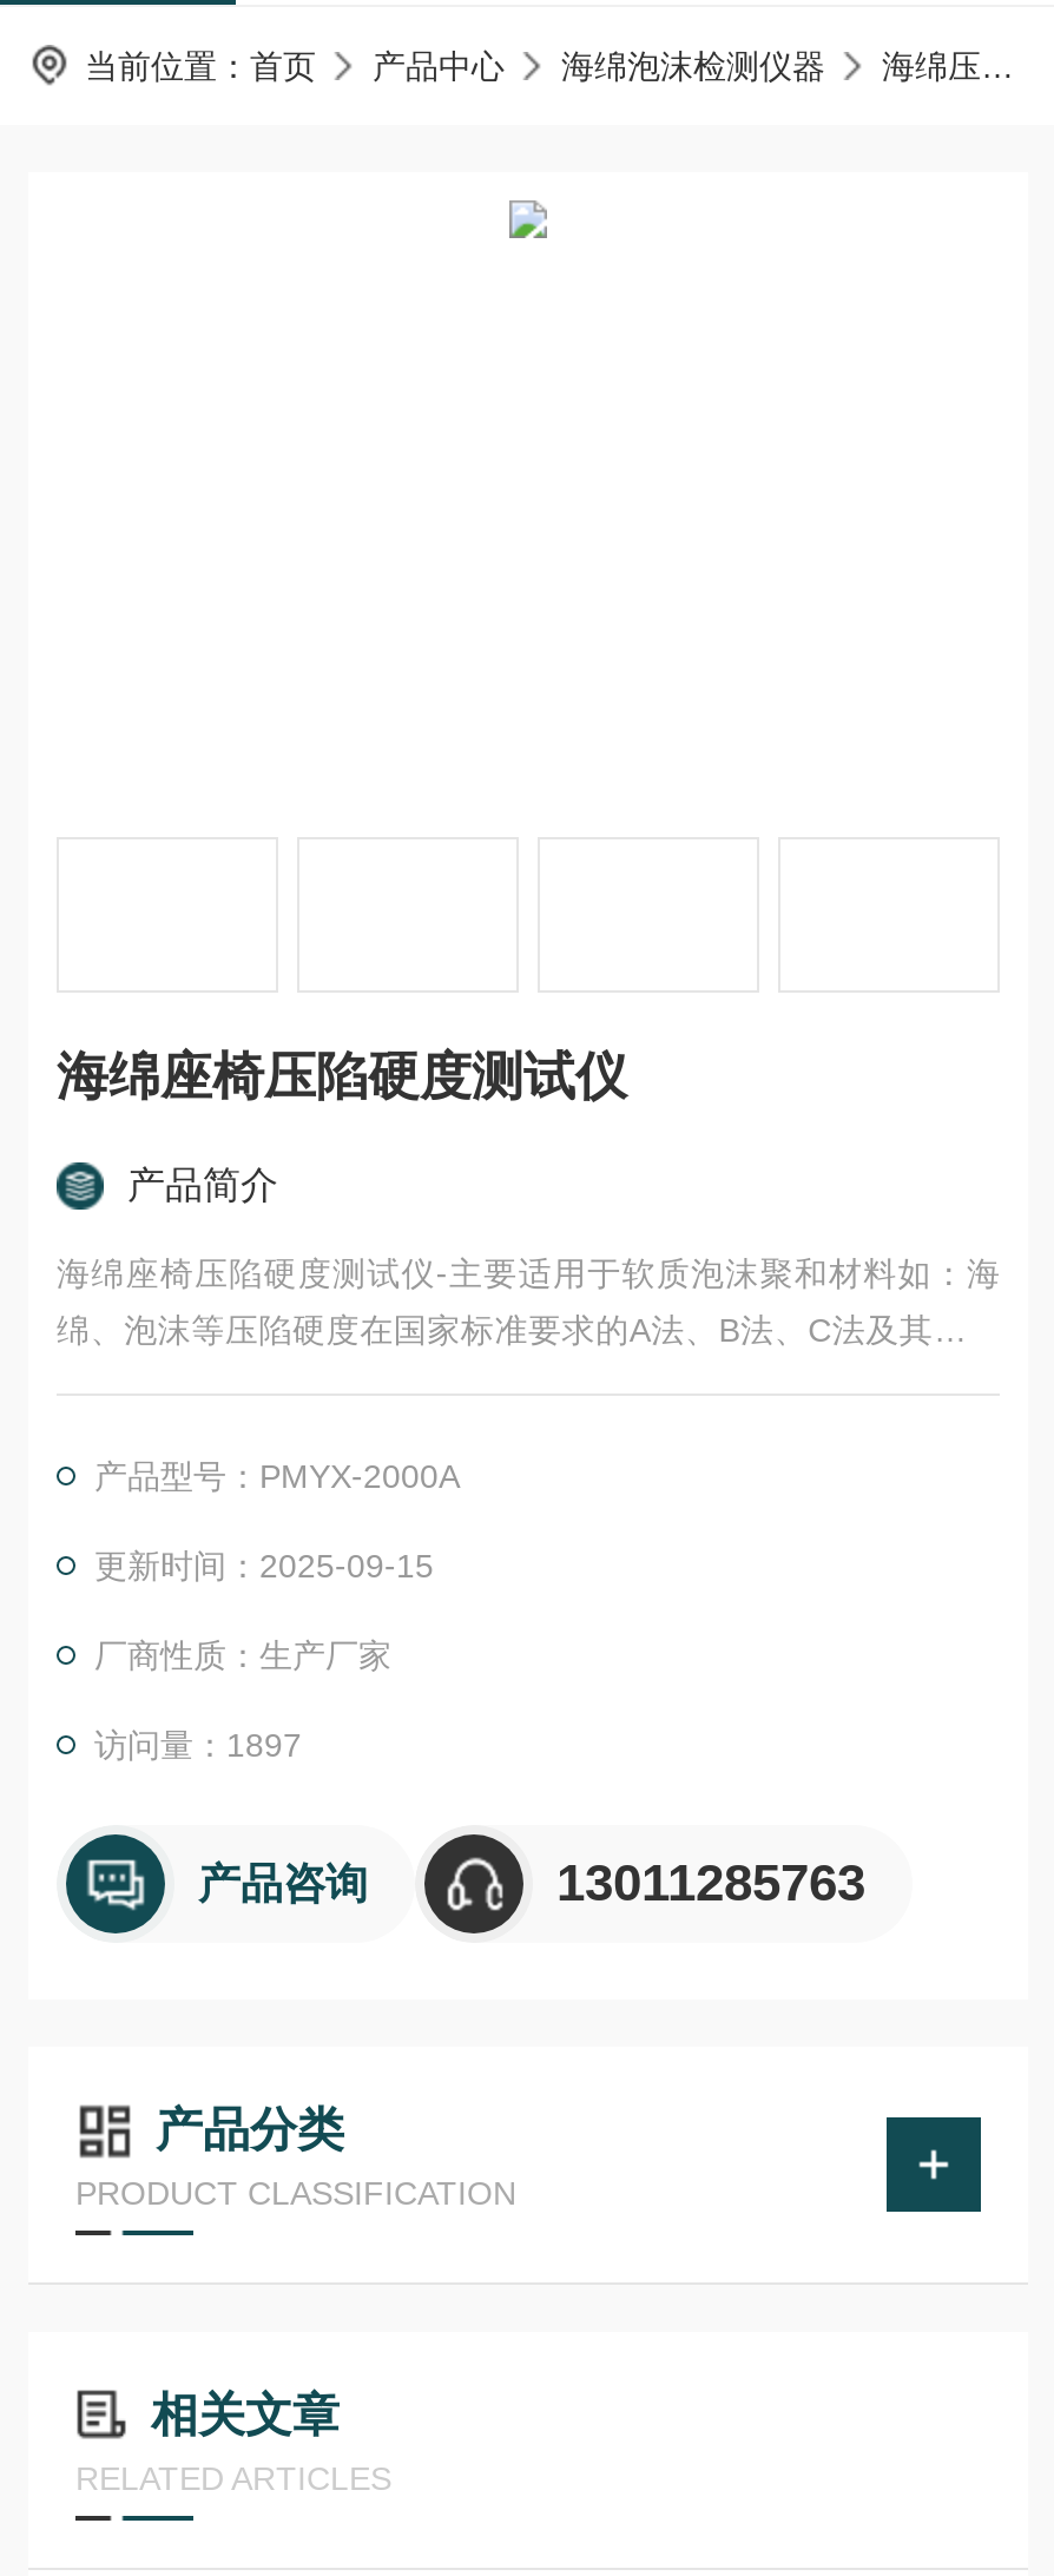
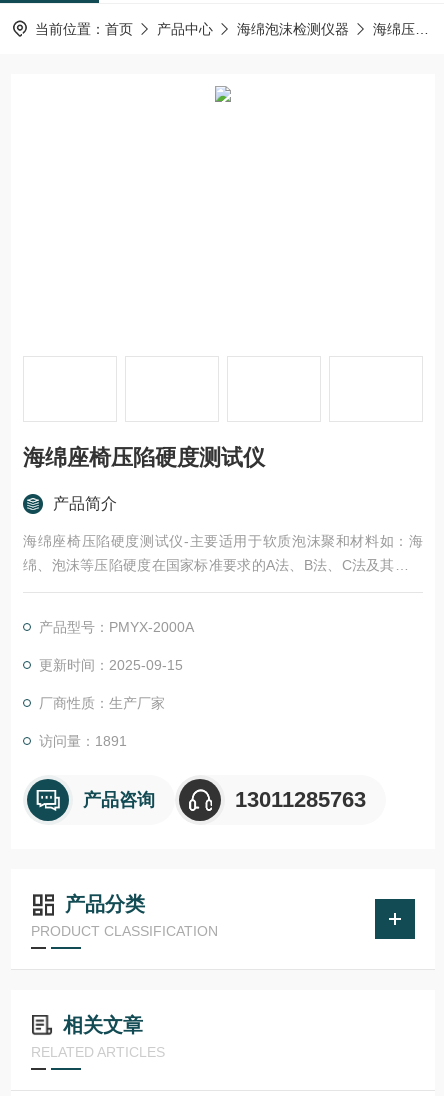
[94,1726,302,1764] 访问量：1897 -> [39,733,127,749] 访问量：1891

